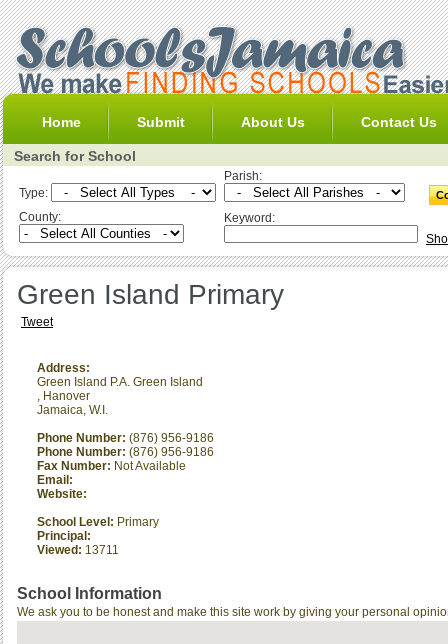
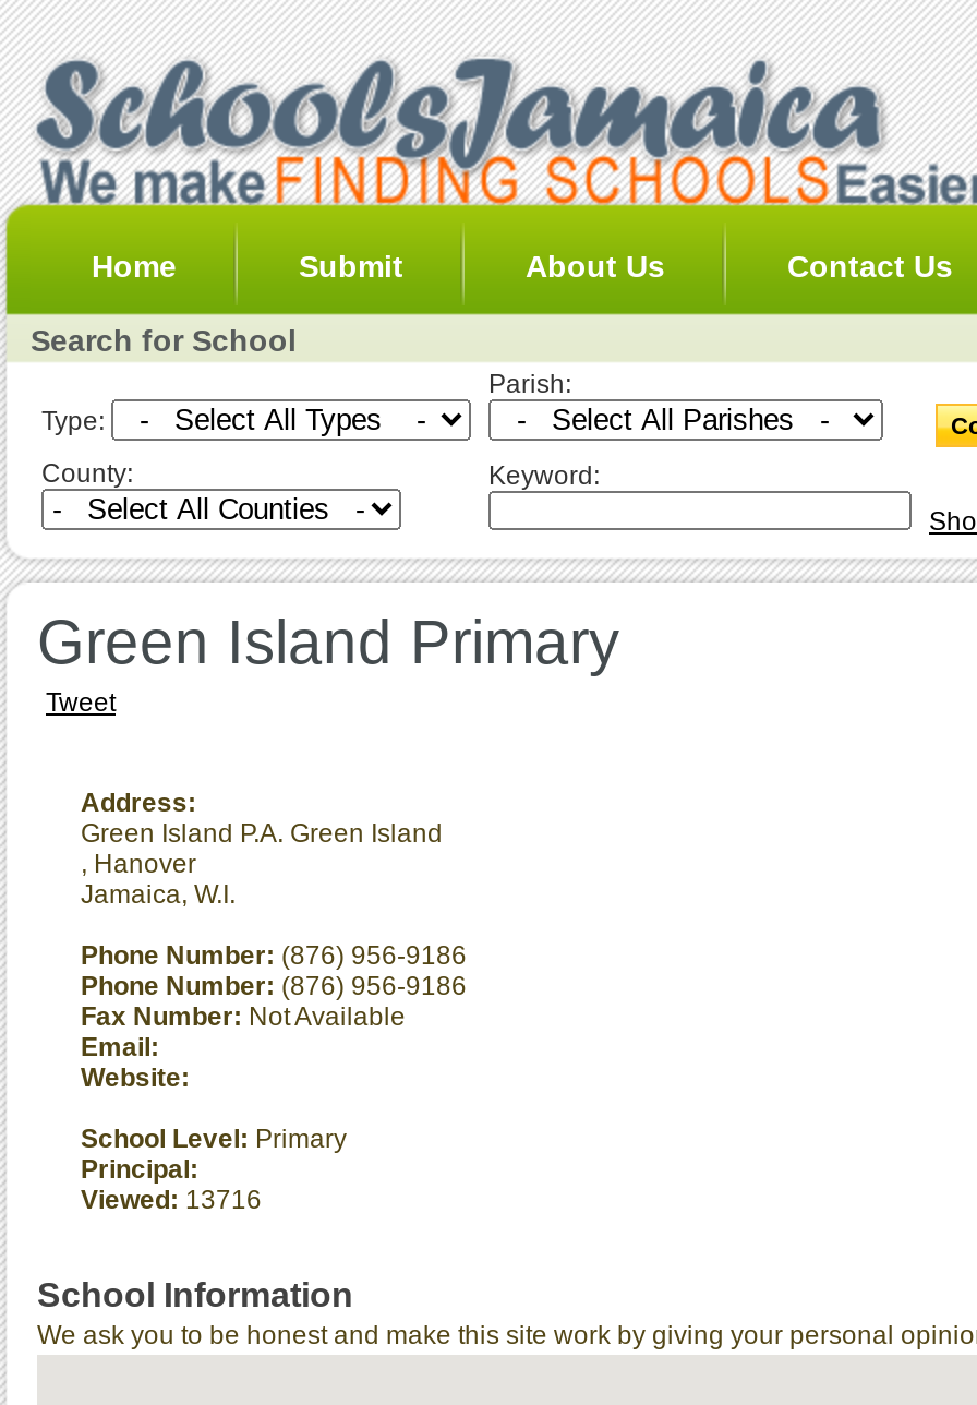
[37,543,119,557] Viewed: 13711 -> [81,1185,262,1215] Viewed: 13716

